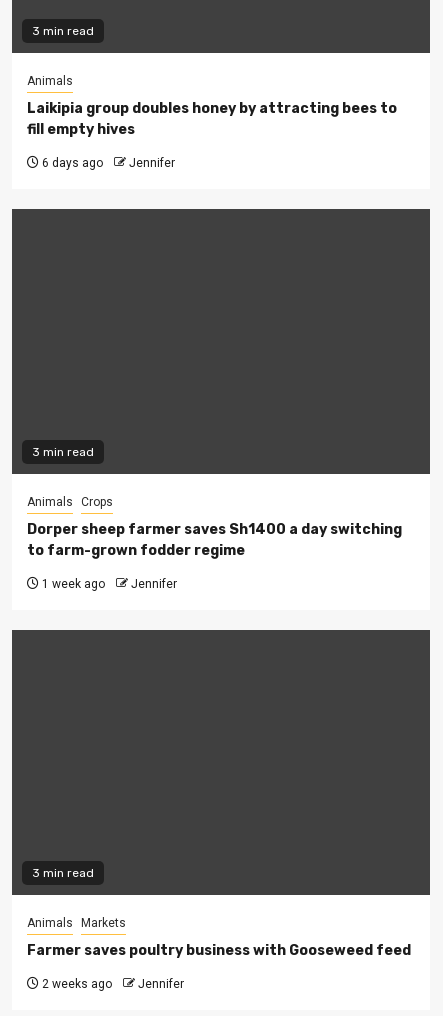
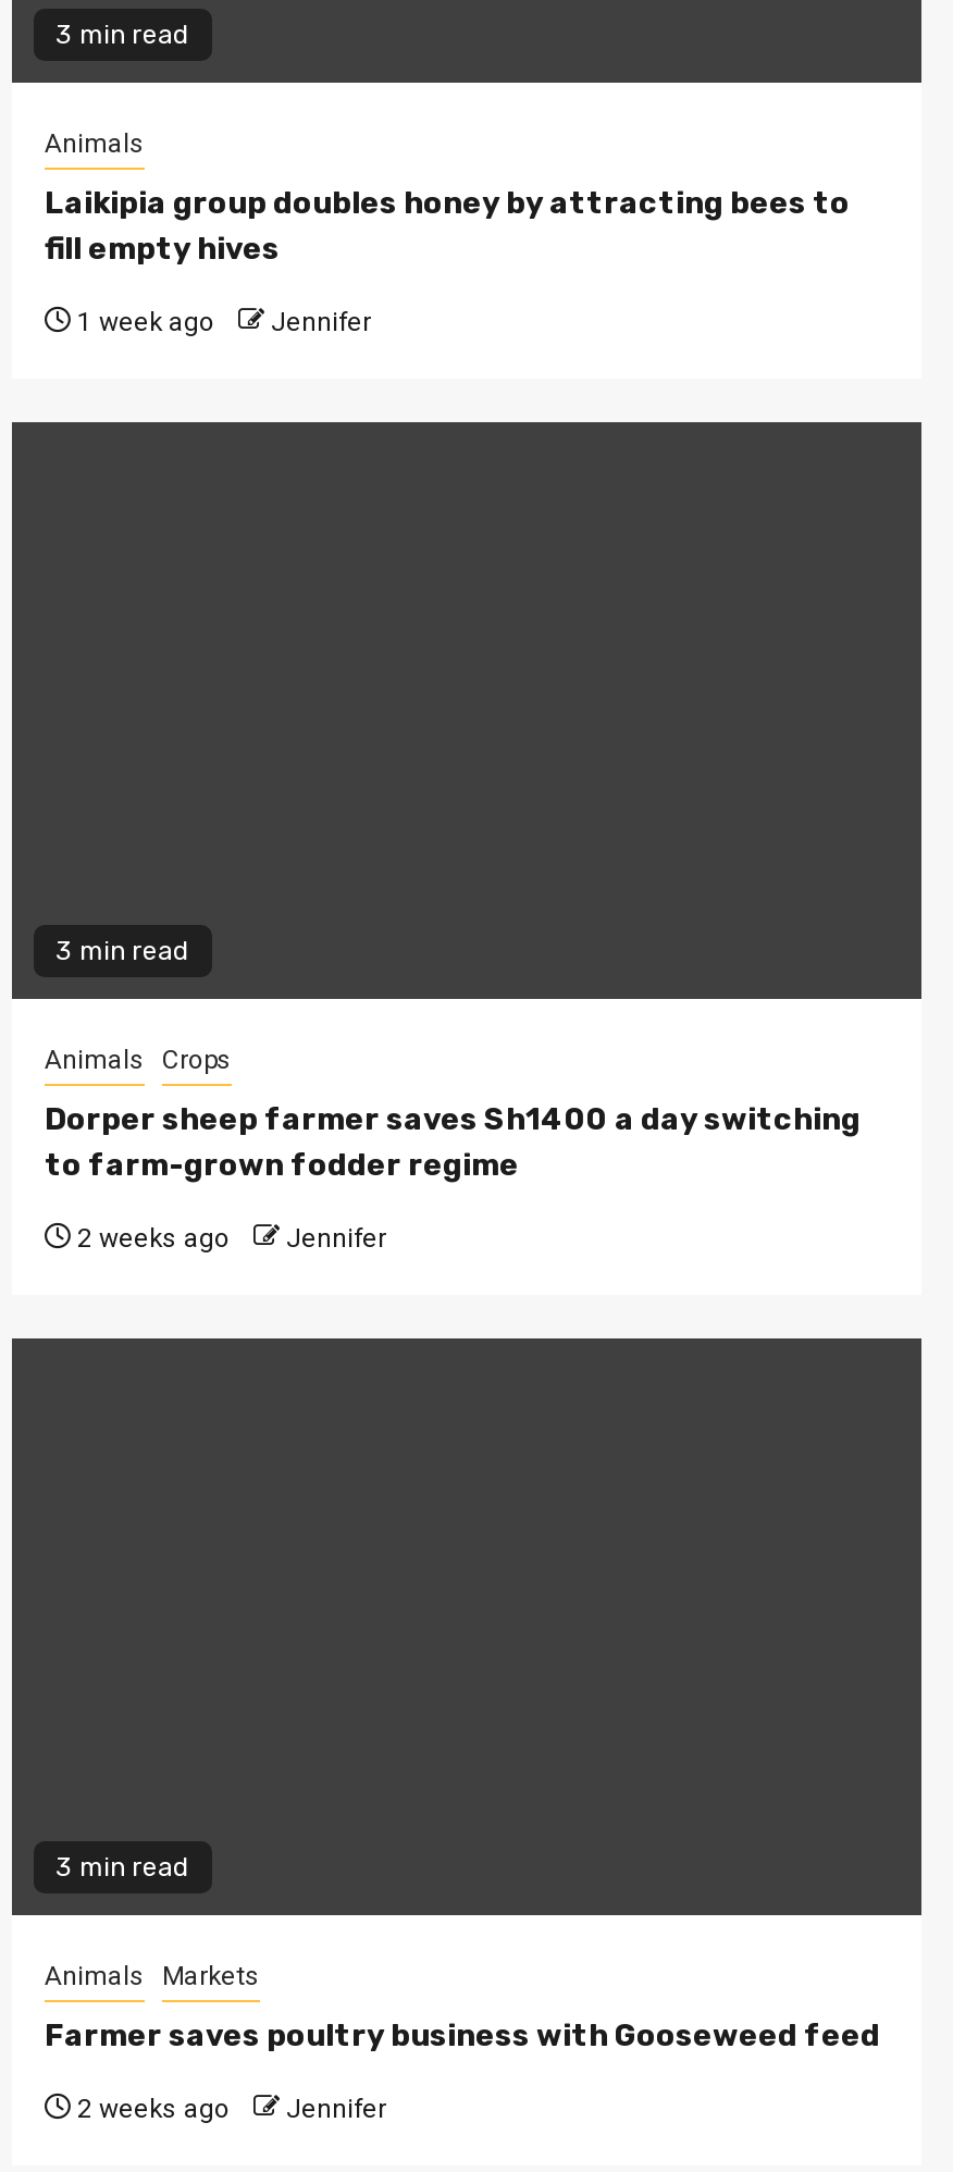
[39,156,175,170] 6 days ago Jennifer -> [71,308,371,338] 1 week ago Jennifer
[39,577,177,591] 1 week ago Jennifer -> [71,1224,386,1254] 2 weeks ago Jennifer

